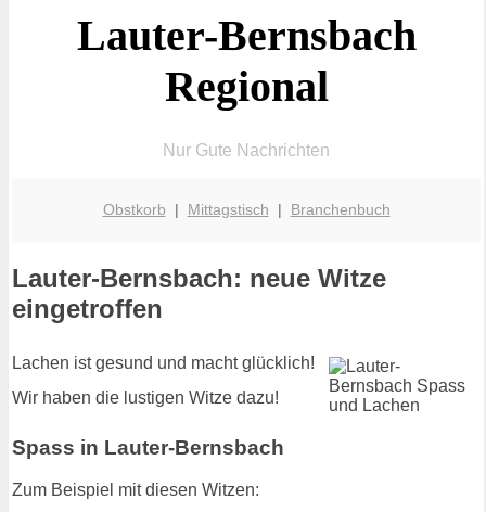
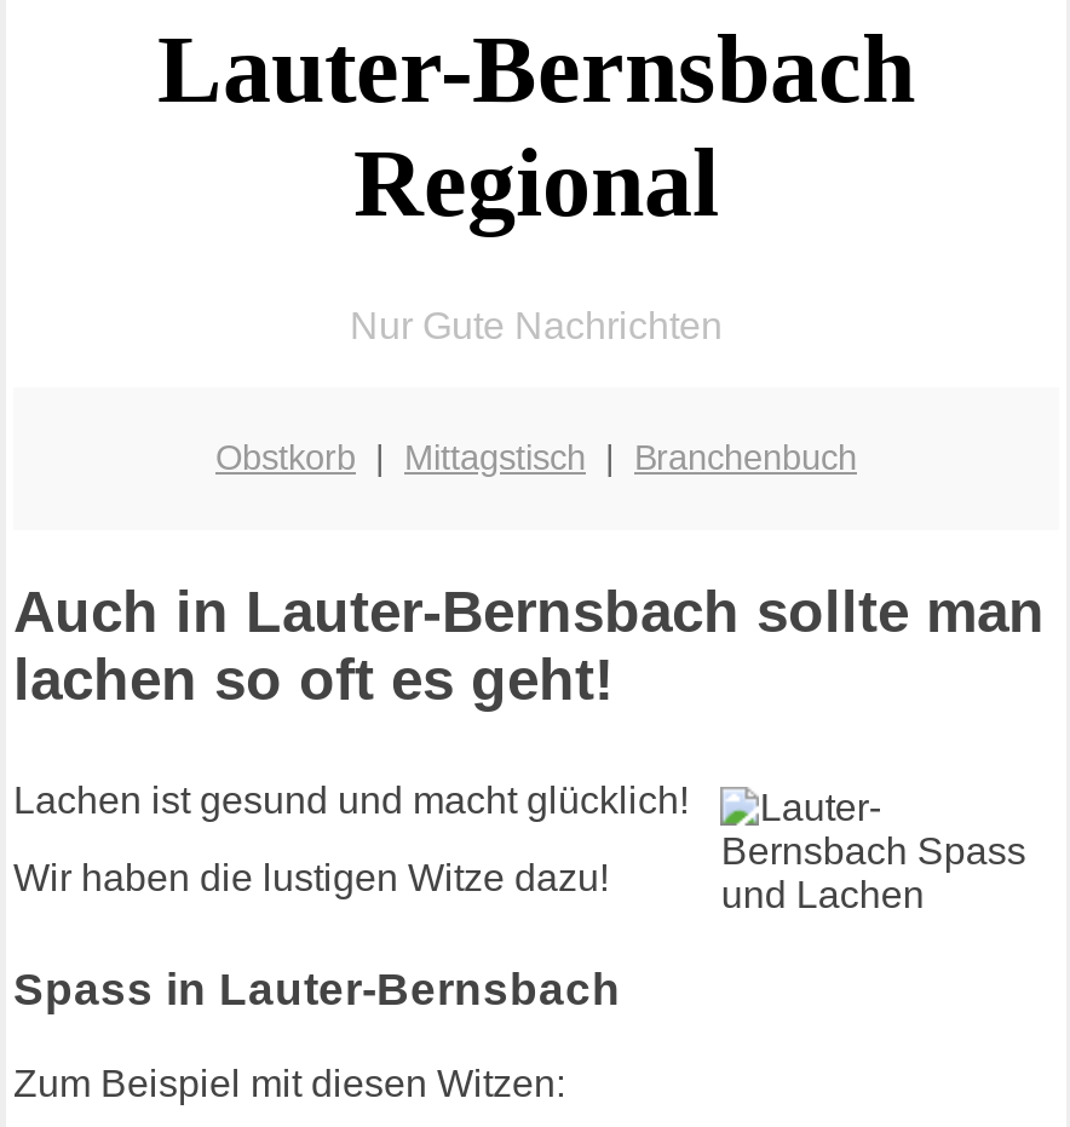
[12,264,386,324] Lauter-Bernsbach: neue Witze | eingetroffen -> [13,579,1045,713] Auch in Lauter-Bernsbach sollte man | lachen so oft es geht!

